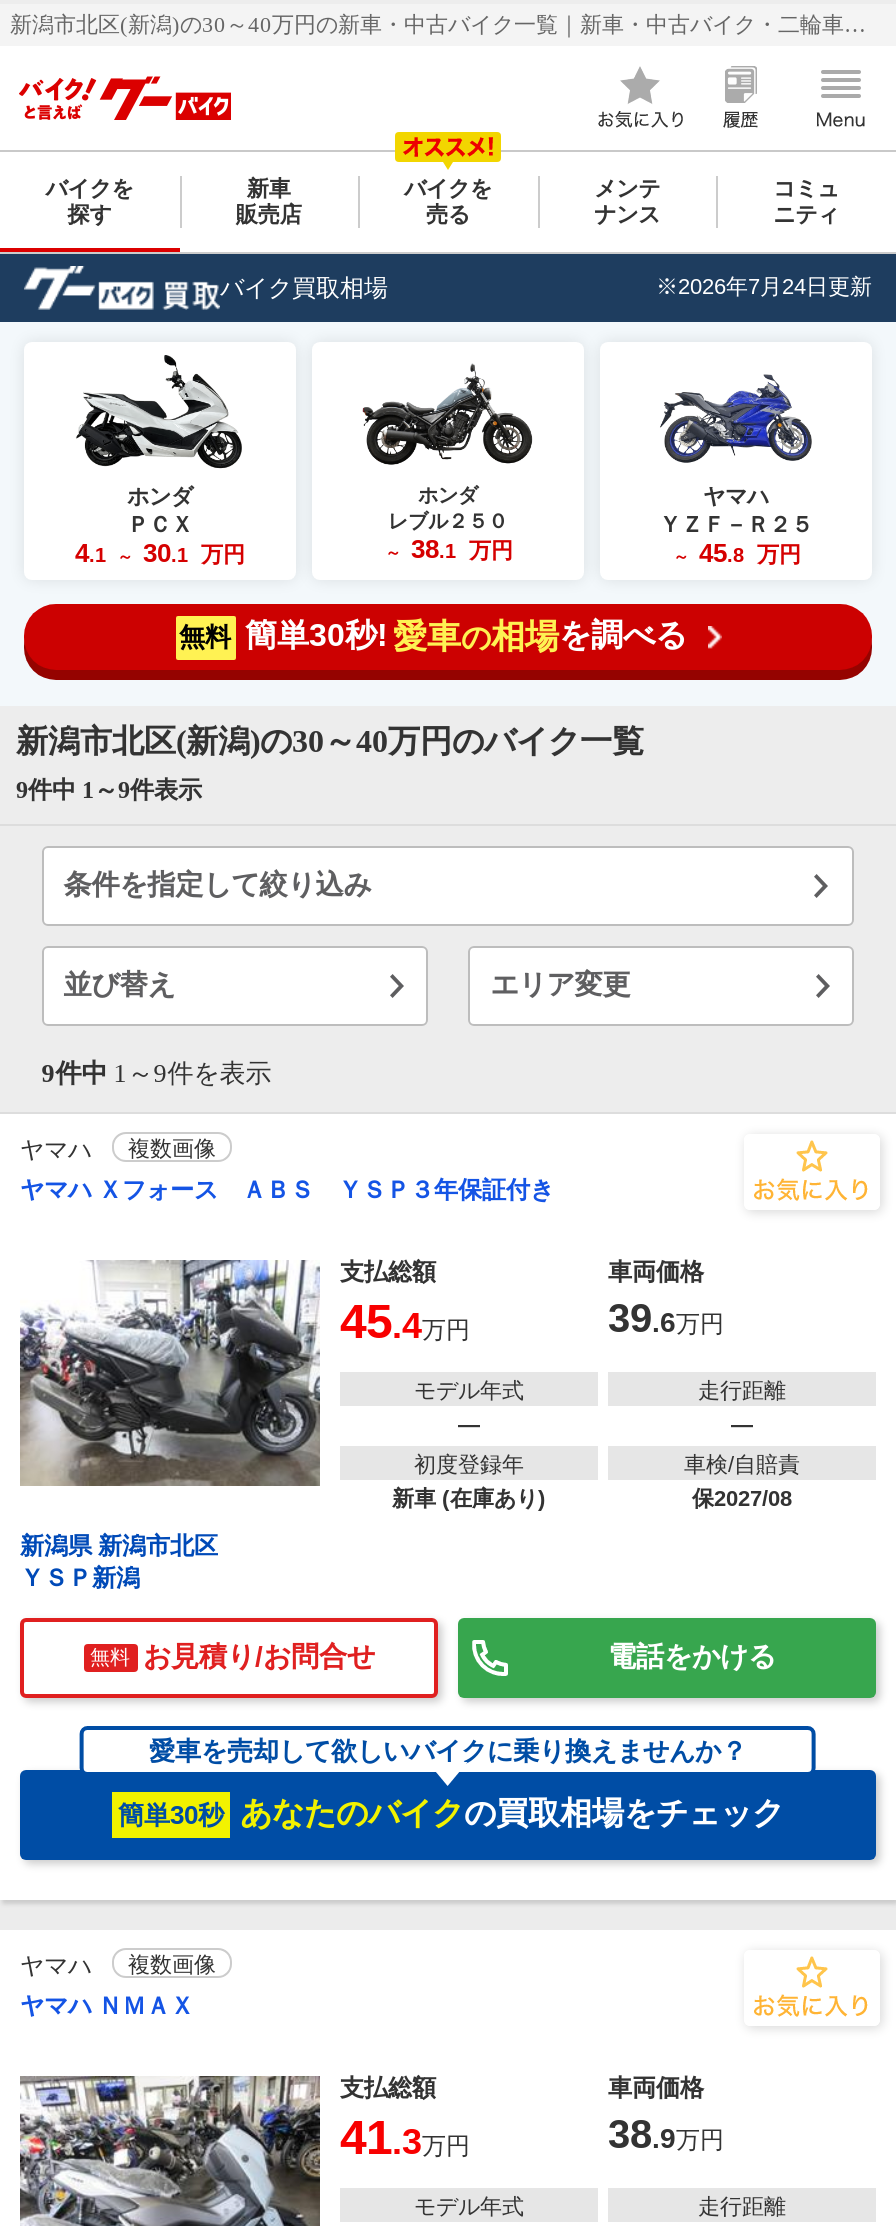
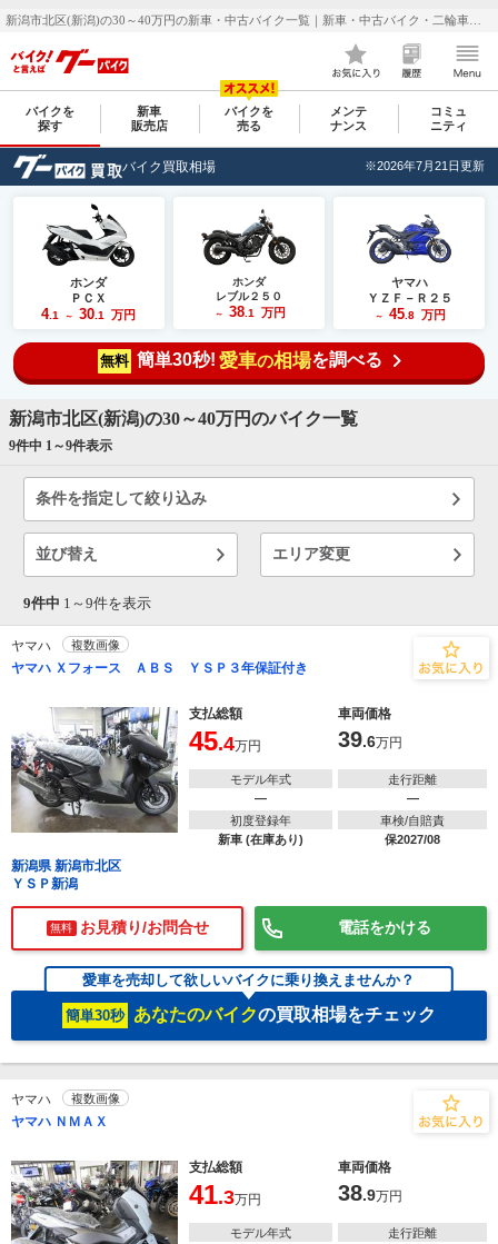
[656,275,872,299] ※2026年7月24日更新 -> [365,159,485,173] ※2026年7月21日更新

